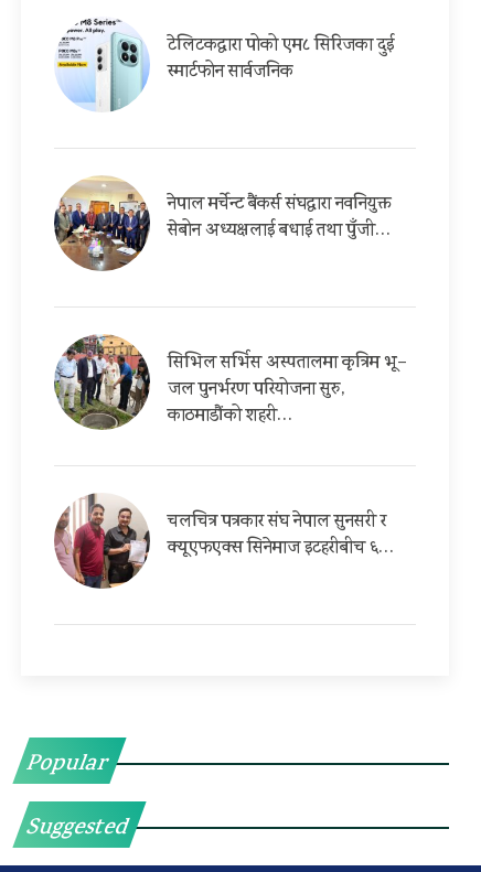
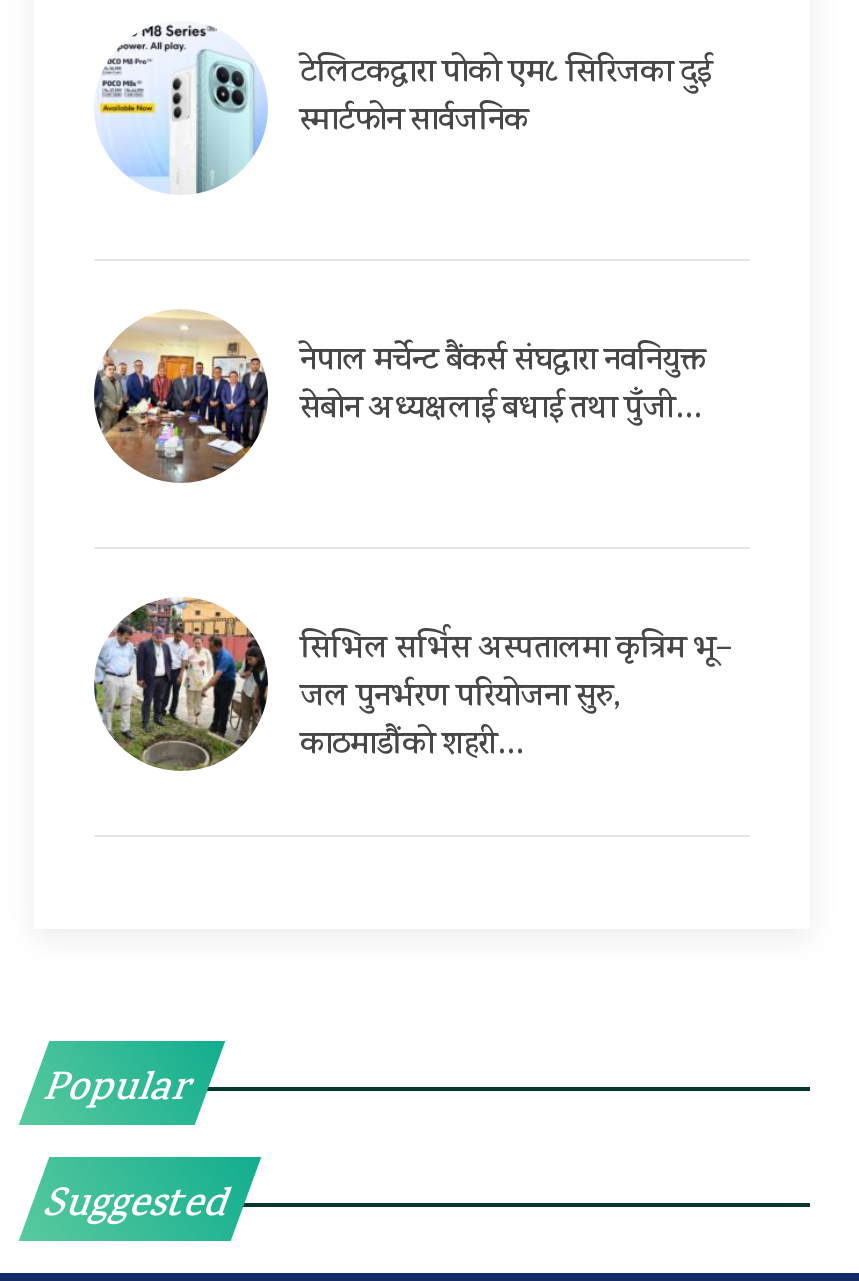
[54,495,394,589] [image] | चलचित्र पत्रकार संघ नेपाल सुनसरी र | क्यूएफएक्स सिनेमाज इटहरीबीच ६… -> none

